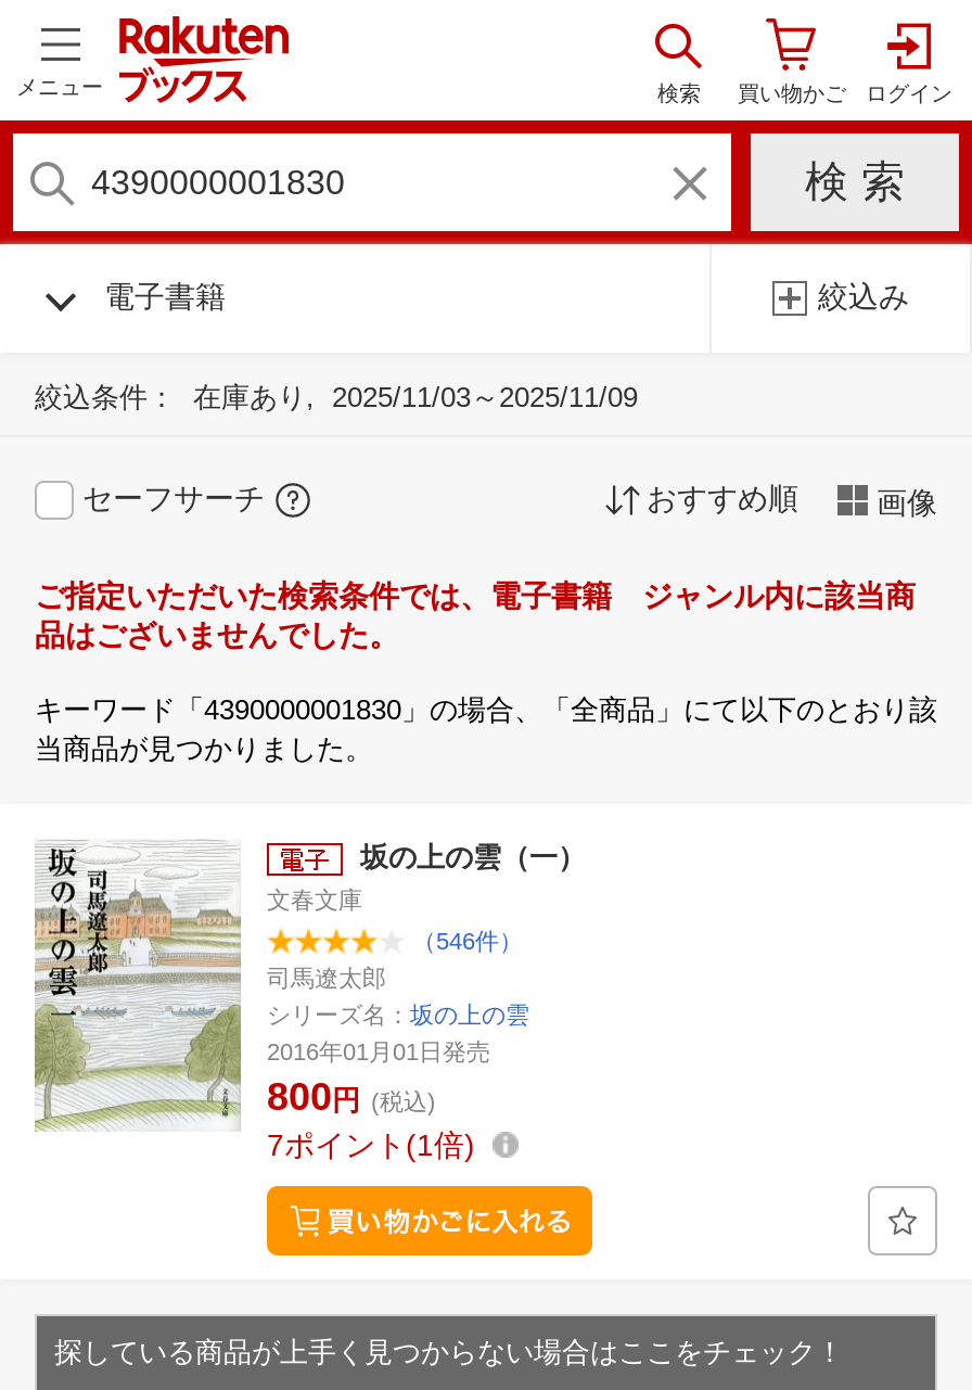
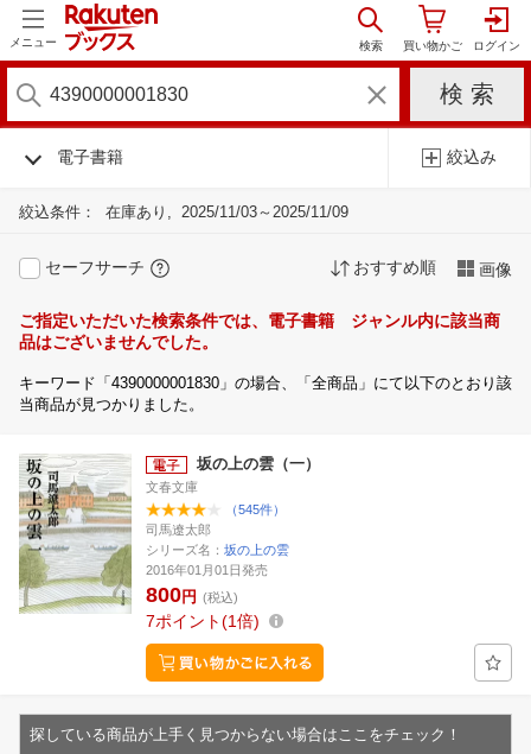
[412,928,523,954] （546件） -> [225,502,286,517] （545件）

